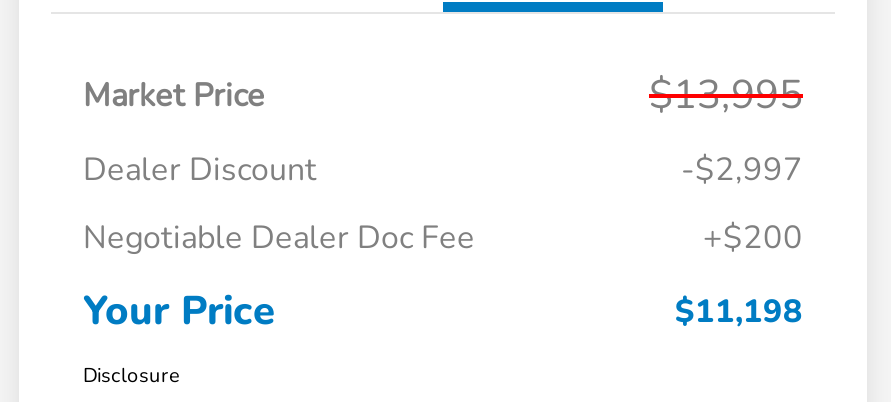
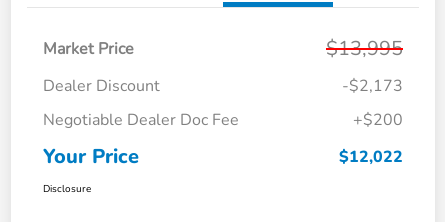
[681,149,803,193] -$2,997 -> [342,75,403,97] -$2,173
[675,291,803,335] $11,198 -> [339,146,403,168] $12,022

